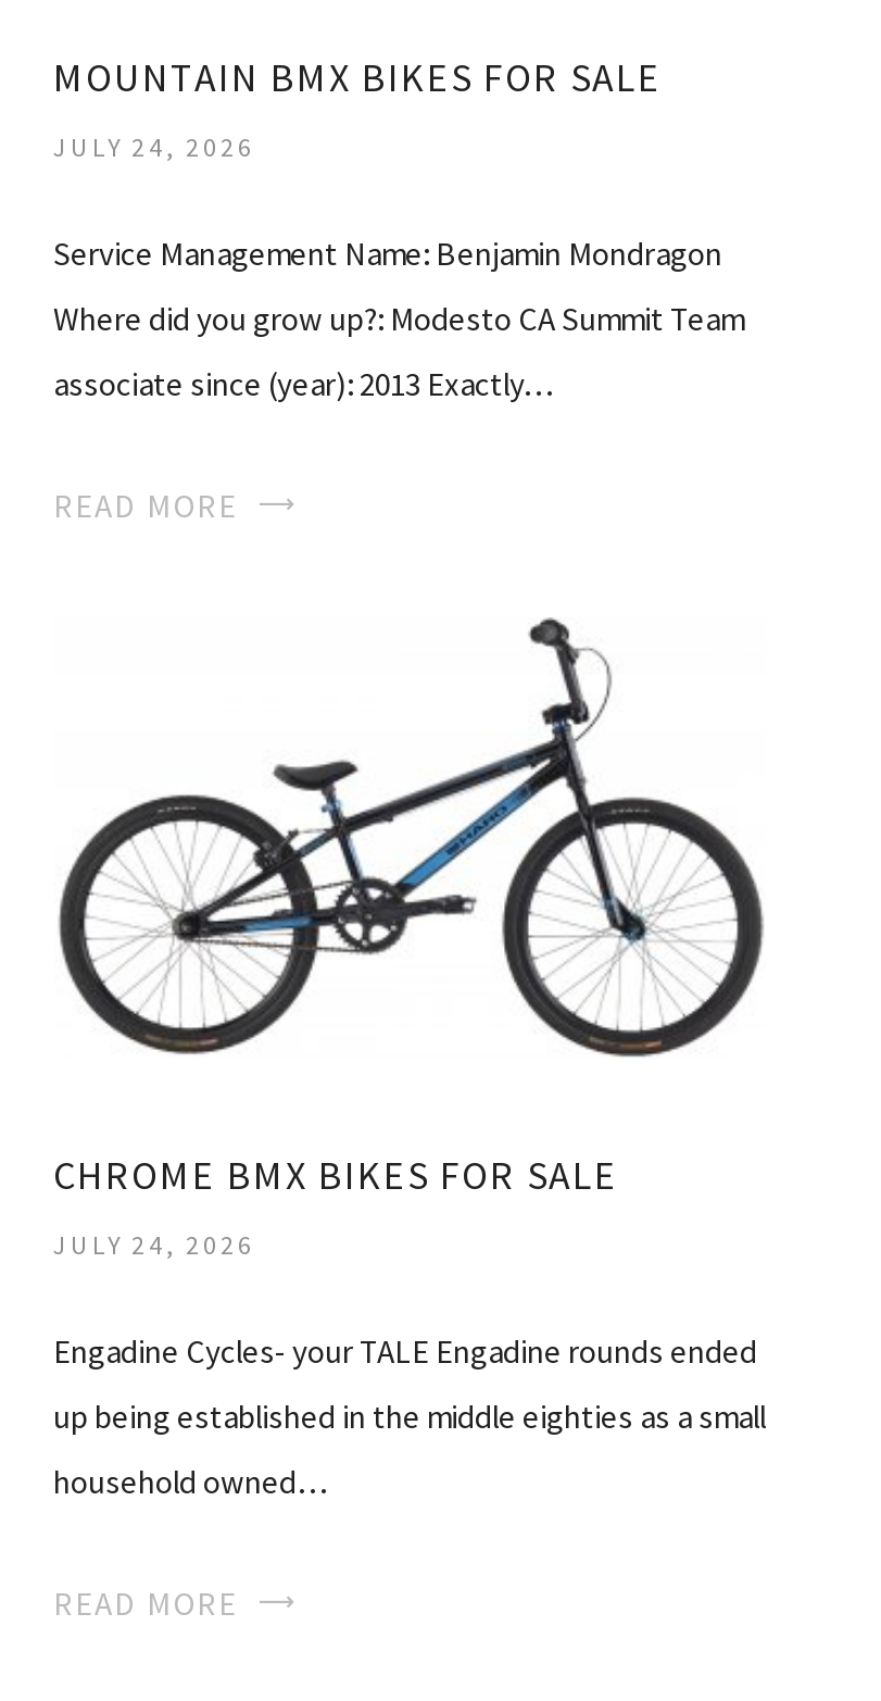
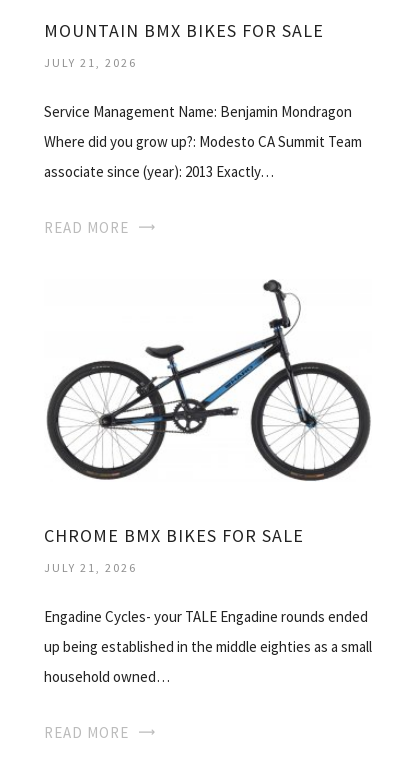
[53,131,255,163] JULY 24, 2026 -> [44,55,137,70] JULY 21, 2026
[53,1229,255,1262] JULY 24, 2026 -> [44,560,137,575] JULY 21, 2026

